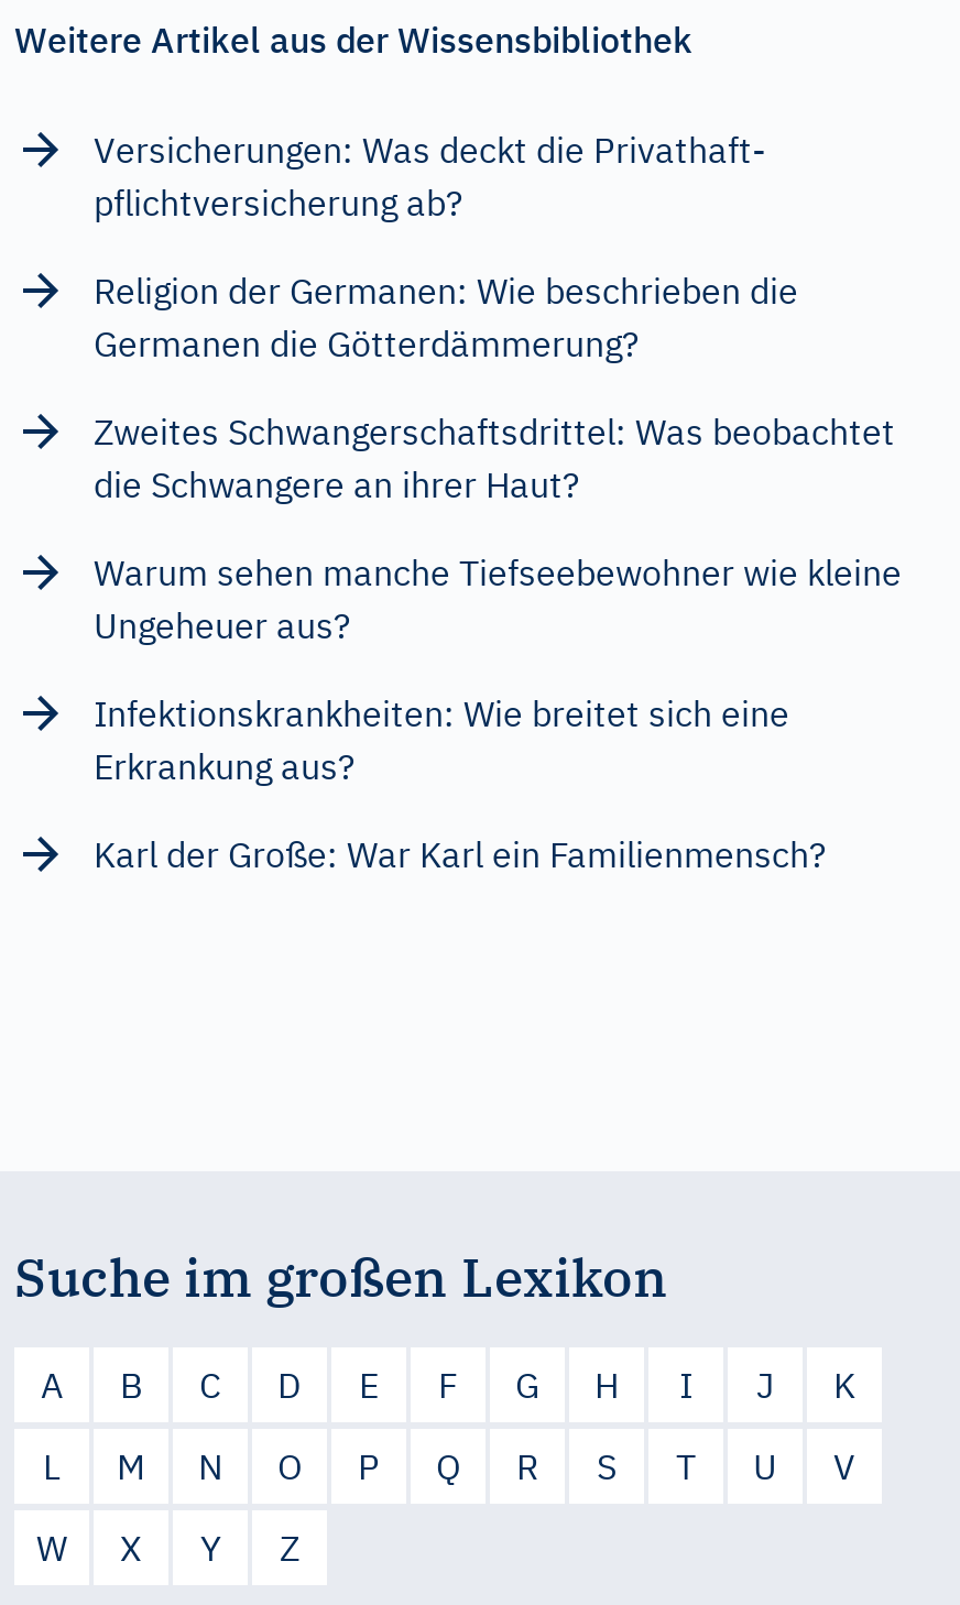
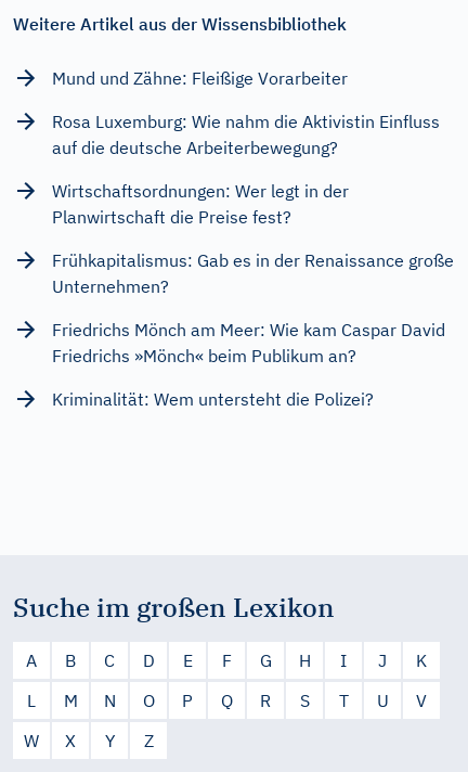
[94,127,765,224] Versicherungen: Was deckt die Privathaft- | pflichtversicherung ab? -> [52,67,348,89] Mund und Zähne: Fleißige Vorarbeiter
[94,268,798,365] Religion der Germanen: Wie beschrieben die | Germanen die Götterdämmerung? -> [52,110,440,158] Rosa Luxemburg: Wie nahm die Aktivistin Einfluss | auf die deutsche Arbeiterbewegung?
[94,409,895,506] Zweites Schwangerschaftsdrittel: Was beobachtet | die Schwangere an ihrer Haut? -> [52,180,349,228] Wirtschaftsordnungen: Wer legt in der | Planwirtschaft die Preise fest?
[94,550,902,647] Warum sehen manche Tiefseebewohner wie kleine | Ungeheuer aus? -> [52,249,454,297] Frühkapitalismus: Gab es in der Renaissance große | Unternehmen?
[94,691,789,788] Infektionskrankheiten: Wie breitet sich eine | Erkrankung aus? -> [52,319,445,366] Friedrichs Mönch am Meer: Wie kam Caspar David | Friedrichs »Mönch« beim Publikum an?
[94,832,827,876] Karl der Große: War Karl ein Familienmensch? -> [52,388,374,410] Kriminalität: Wem untersteht die Polizei?

